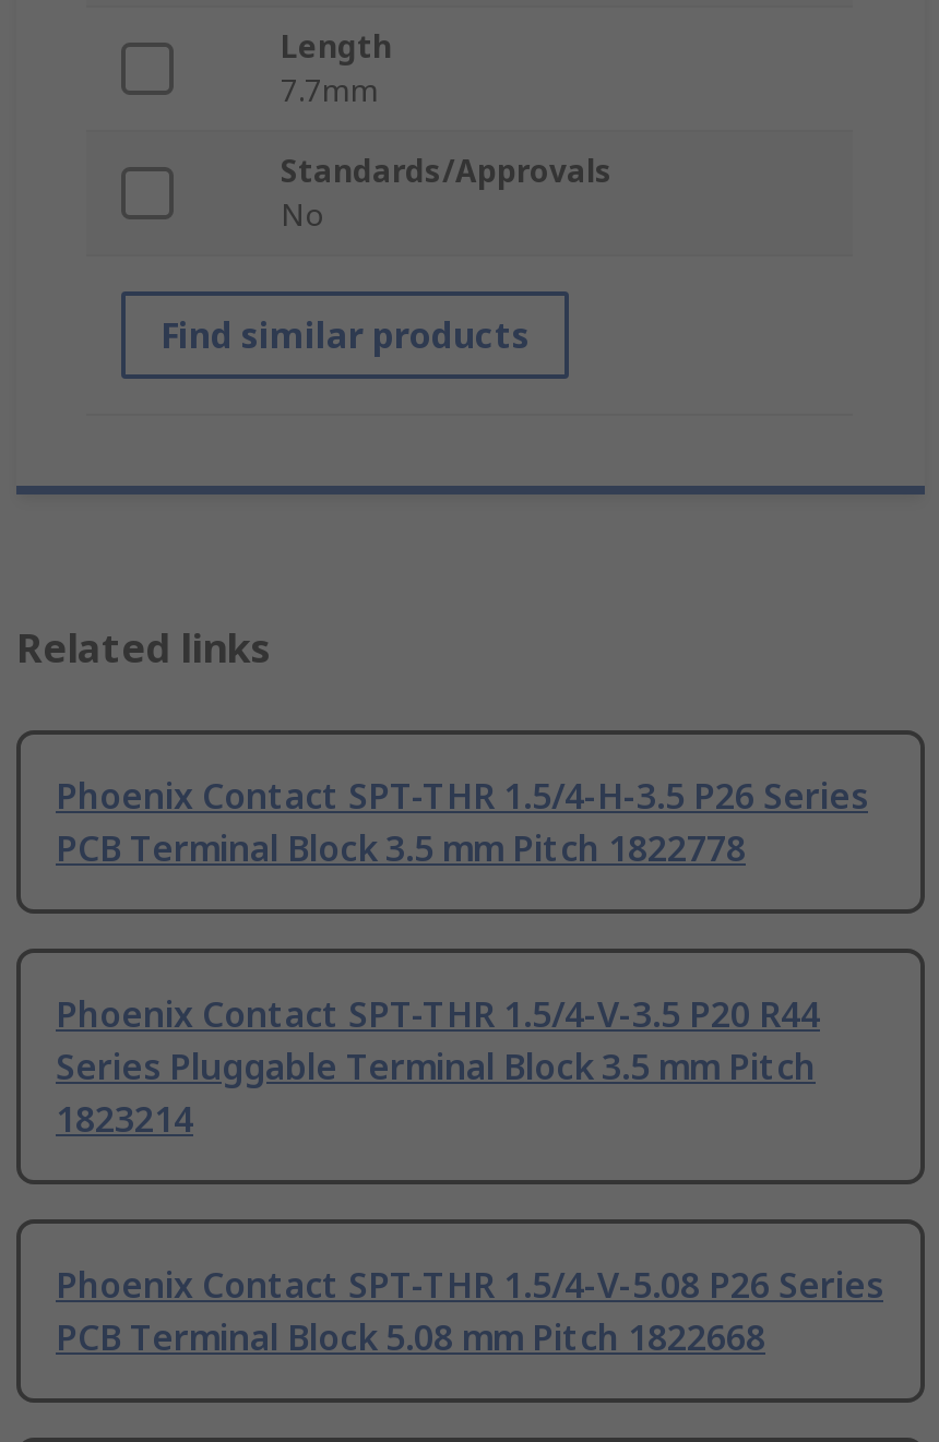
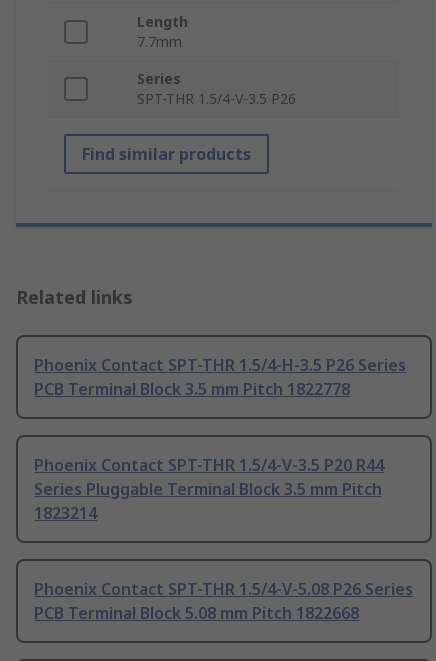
[281,151,613,236] Standards/Approvals | No -> [137,69,296,108] Series | SPT-THR 1.5/4-V-3.5 P26

